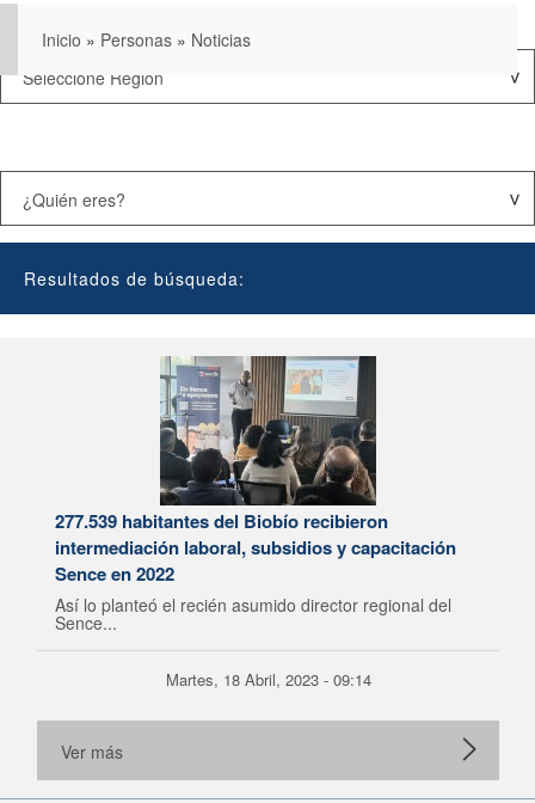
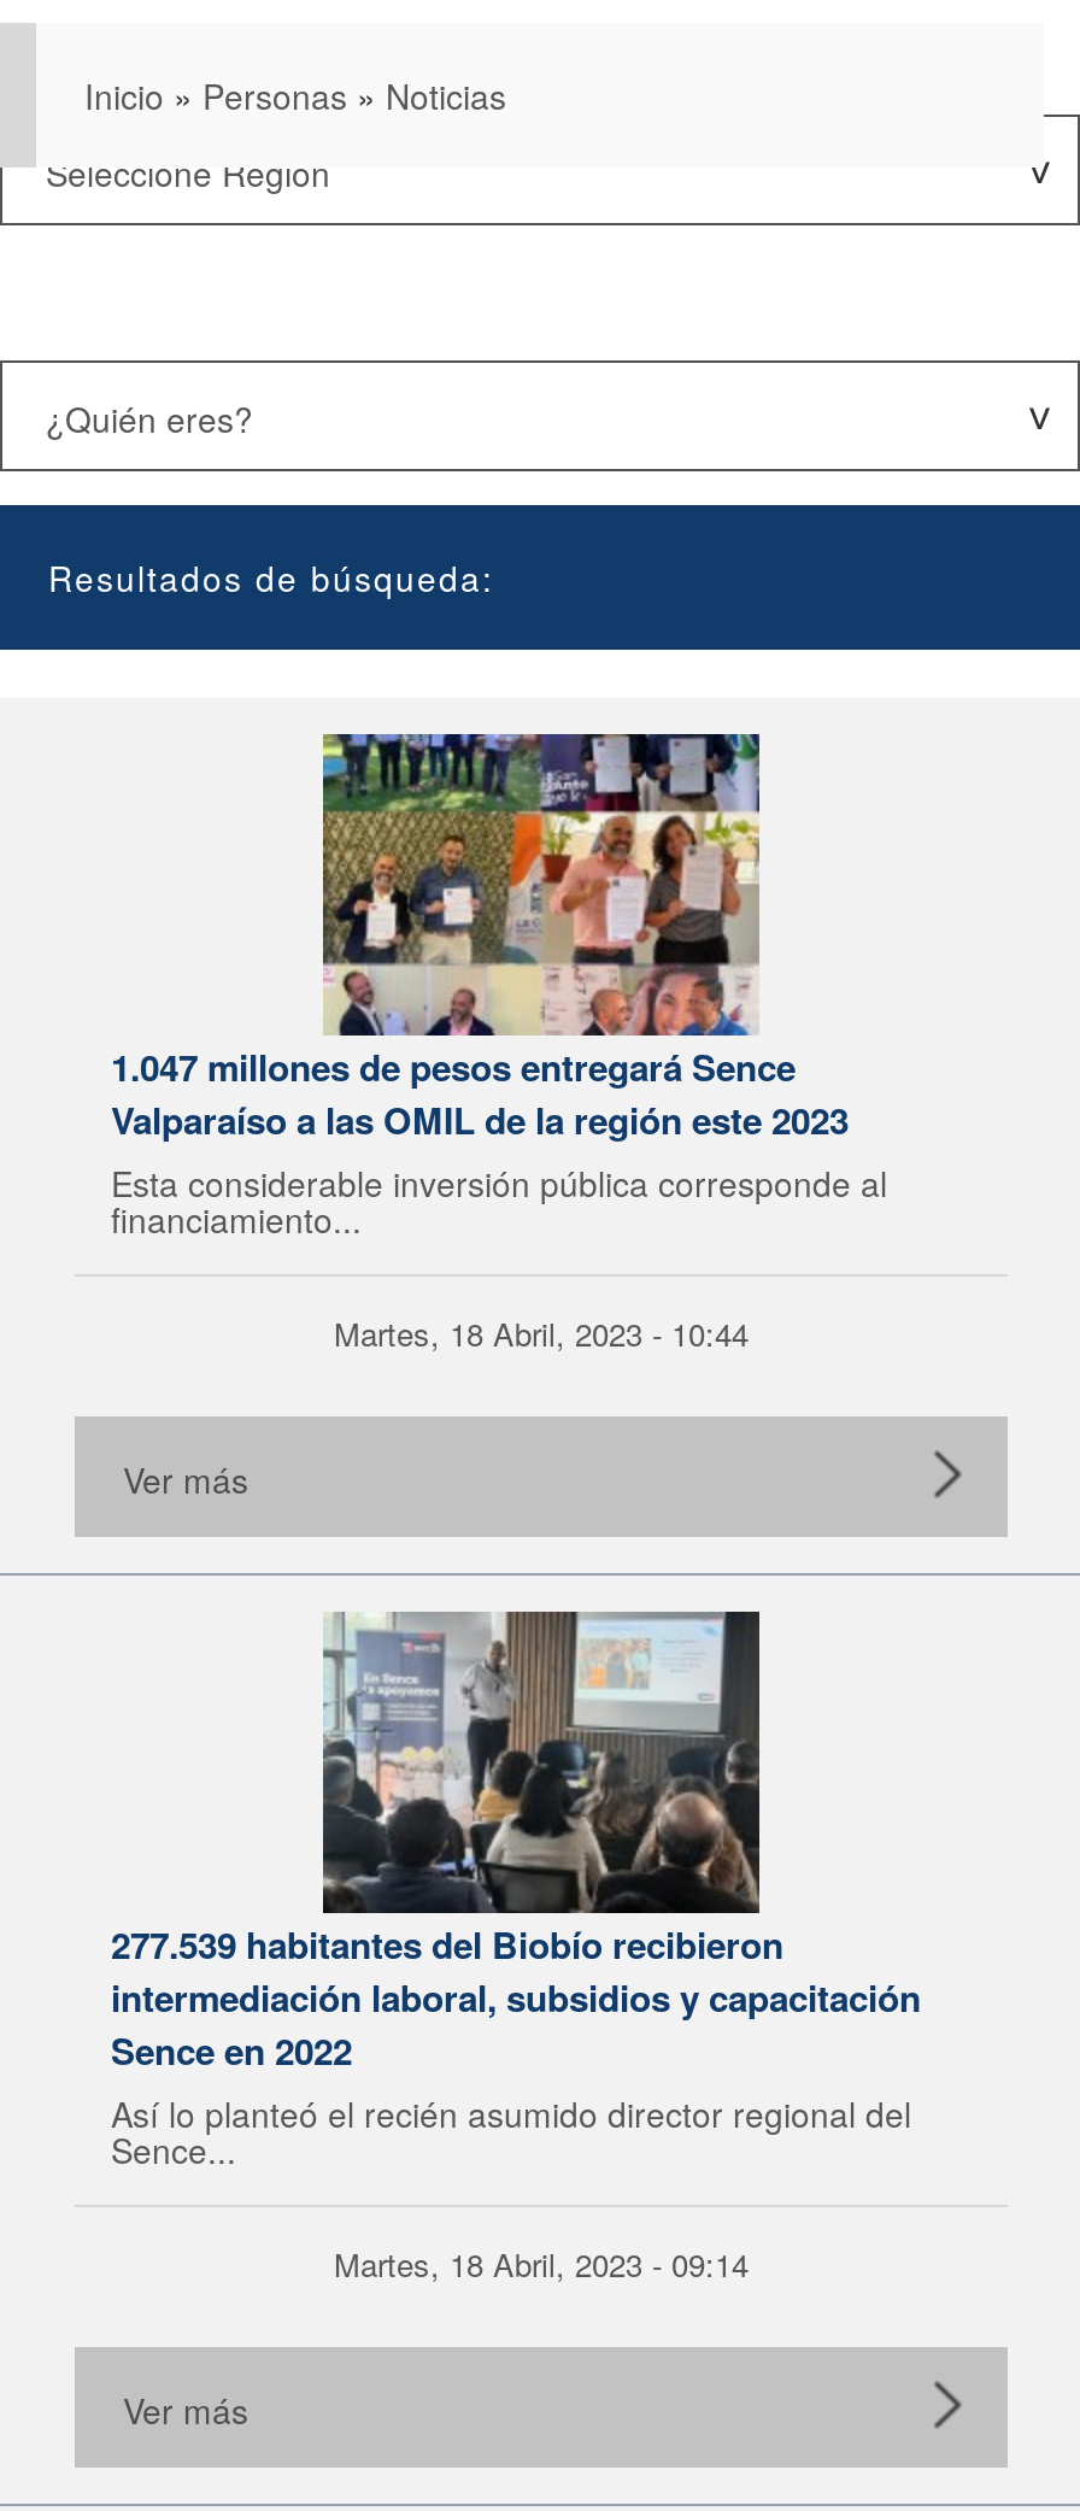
none -> [111,732,887,1503] [image] | 1.047 millones de pesos entregará Sence | Valparaíso a las OMIL de la región este 2023 | Esta considerable inversión pública corresponde al | financiamiento... | Martes, 18 Abril, 2023 - 10:44 | Ver más

